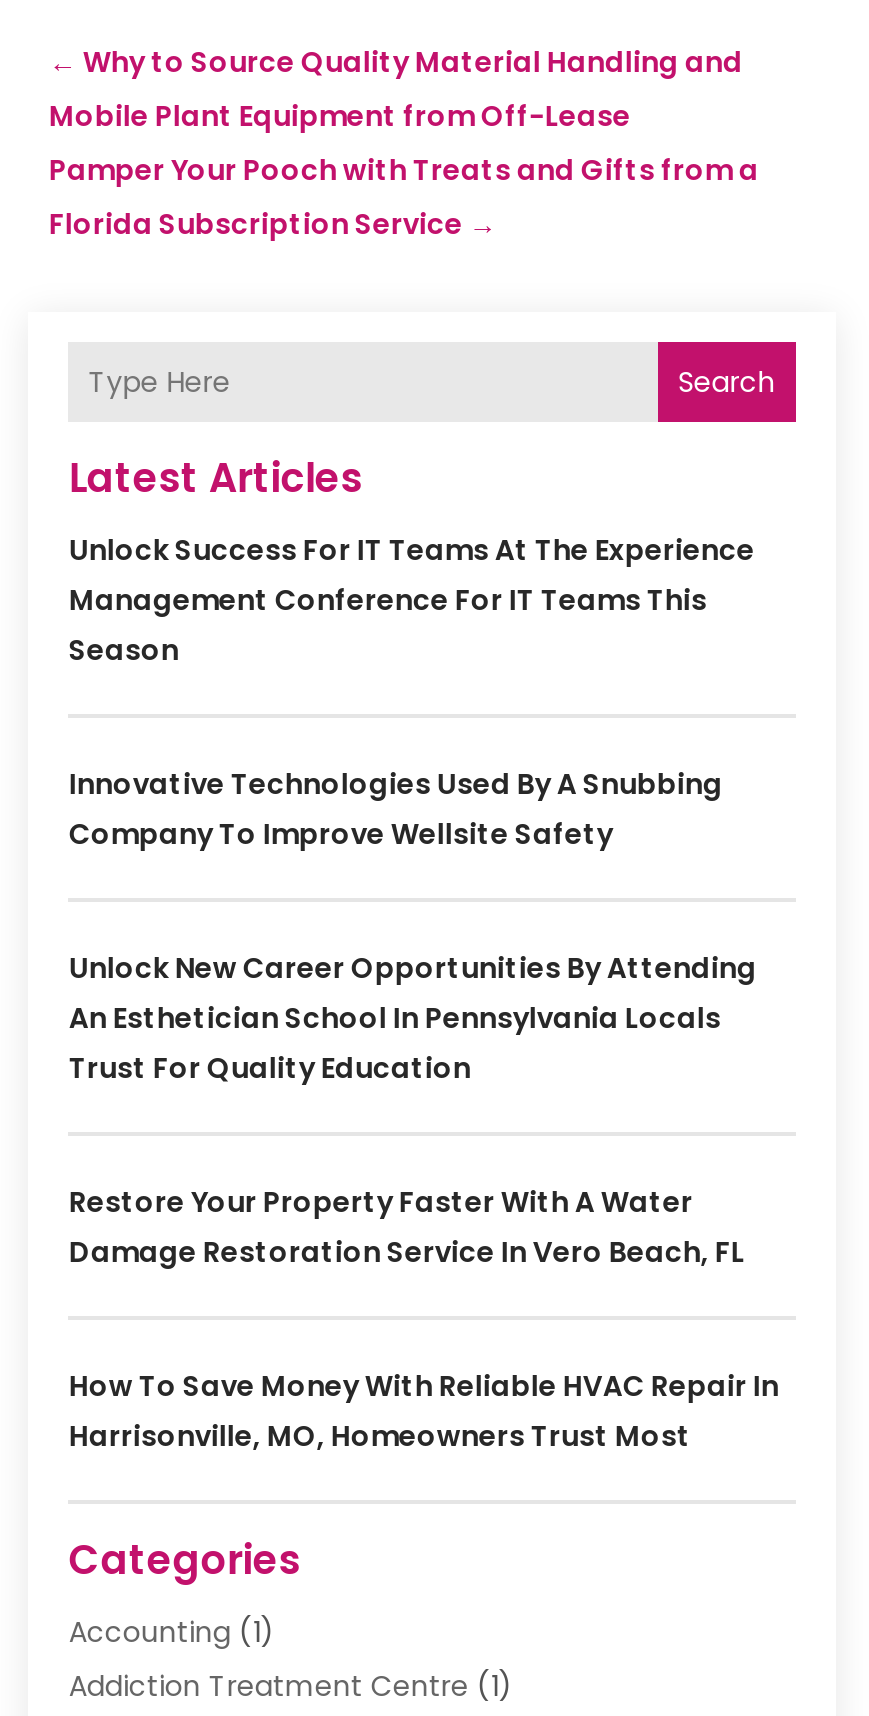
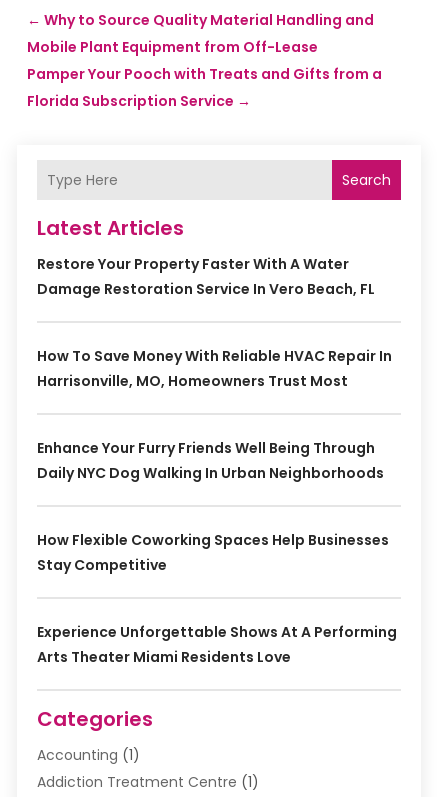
[69,530,757,1088] Unlock Success For IT Teams At The Experience | Management Conference For IT Teams This | Season | Innovative Technologies Used By A Snubbing | Company To Improve Wellsite Safety | Unlock New Career Opportunities By Attending | An Esthetician School In Pennsylvania Locals | Trust For Quality Education -> none
moved [69,1182,779,1456] -> [37,254,392,391]: Restore Your Property Faster With A Water | Damage Restoration Service In Vero Beach, FL | How To Save Money With Reliable HVAC Repair In | Harrisonville, MO, Homeowners Trust Most
none -> [37,438,397,667] Enhance Your Furry Friends Well Being Through | Daily NYC Dog Walking In Urban Neighborhoods | How Flexible Coworking Spaces Help Businesses | Stay Competitive | Experience Unforgettable Shows At A Performing | Arts Theater Miami Residents Love

